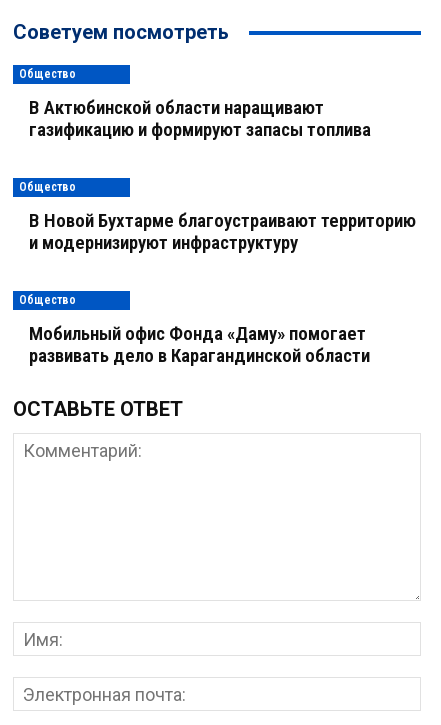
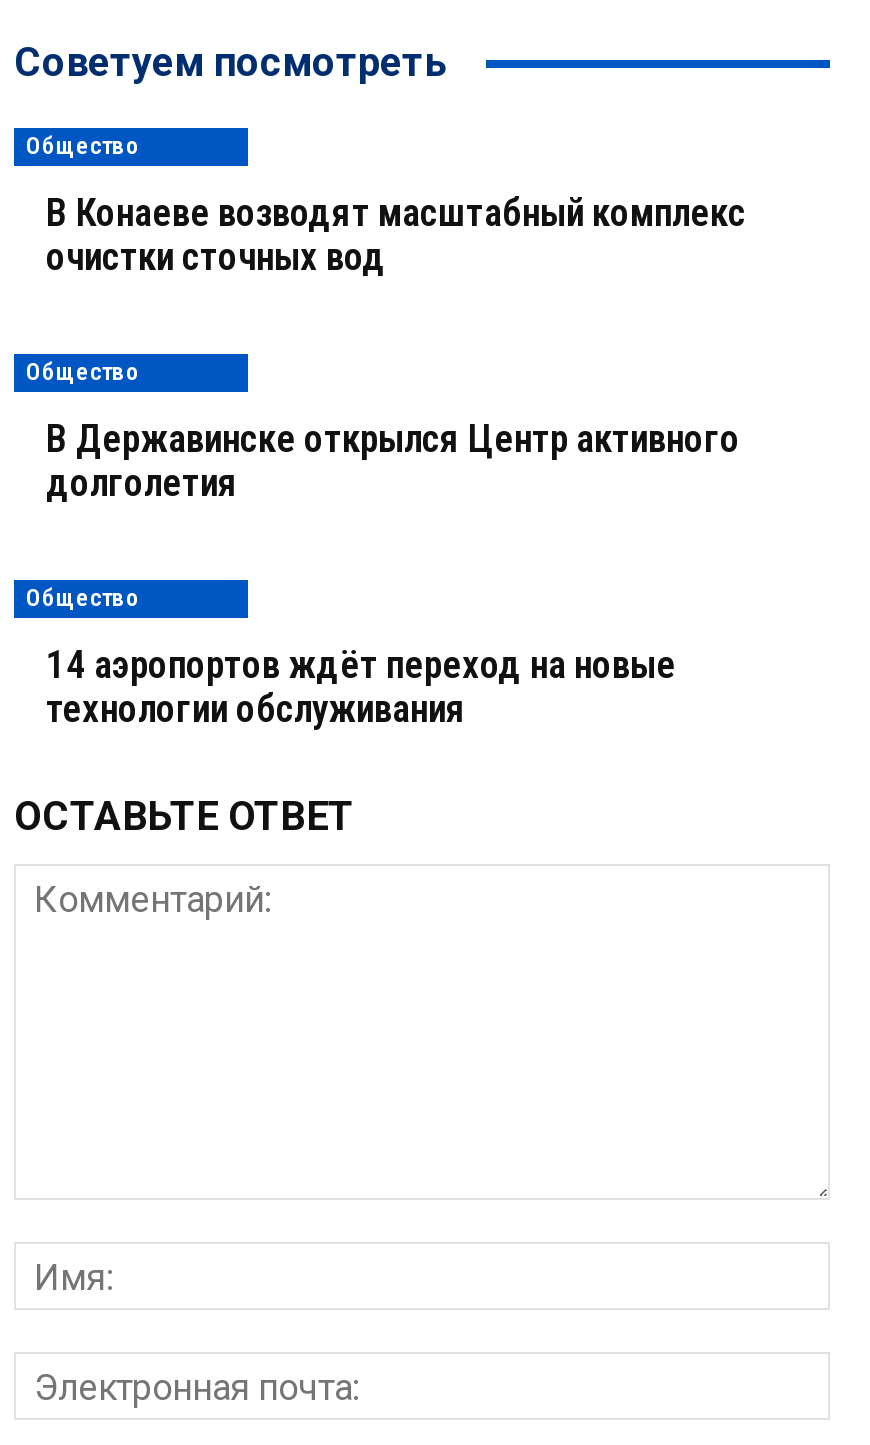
[29,96,371,141] В Актюбинской области наращивают | газификацию и формируют запасы топлива -> [46,190,746,280] В Конаеве возводят масштабный комплекс | очистки сточных вод
[29,209,416,254] В Новой Бухтарме благоустраивают территорию | и модернизируют инфраструктуру -> [46,416,740,506] В Державинске открылся Центр активного | долголетия
[29,322,370,367] Мобильный офис Фонда «Даму» помогает | развивать дело в Карагандинской области -> [46,642,676,732] 14 аэропортов ждёт переход на новые | технологии обслуживания

